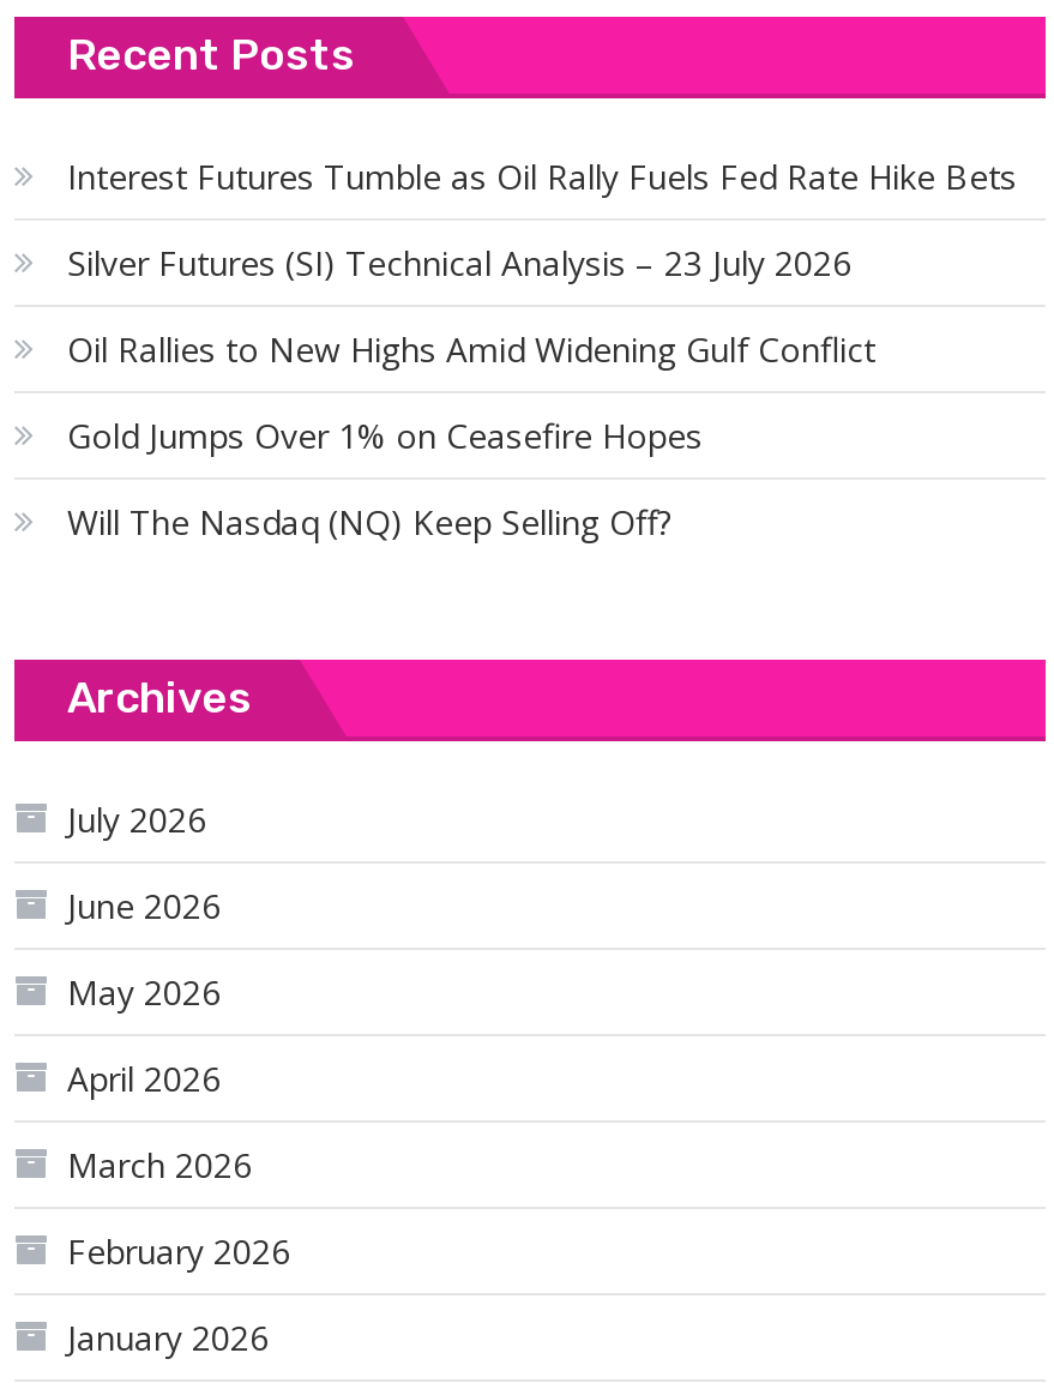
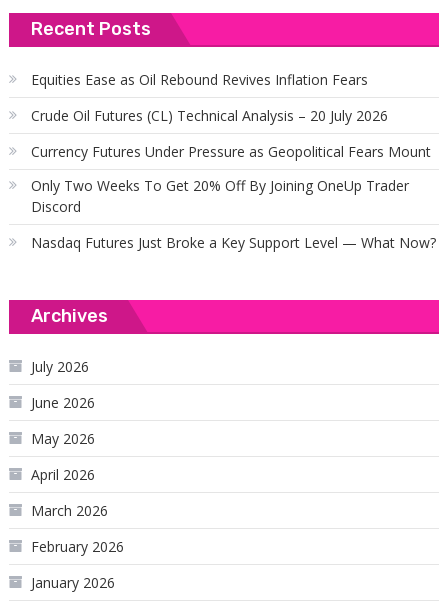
[67,154,1017,199] Interest Futures Tumble as Oil Rally Fuels Fed Rate Hike Bets -> [31,70,368,89] Equities Ease as Oil Rebound Revives Inflation Fears
[67,240,851,286] Silver Futures (SI) Technical Analysis – 23 July 2026 -> [31,106,388,125] Crude Oil Futures (CL) Technical Analysis – 20 July 2026
[67,326,875,372] Oil Rallies to New Highs Amid Widening Gulf Conflict -> [31,142,431,161] Currency Futures Under Pressure as Geopolitical Fears Mount
[67,413,703,458] Gold Jumps Over 1% on Ceasefire Hopes -> [31,176,409,216] Only Two Weeks To Get 20% Off By Joining OneUp Trader | Discord
[67,499,671,545] Will The Nasdaq (NQ) Keep Selling Off? -> [31,233,436,252] Nasdaq Futures Just Broke a Key Support Level — What Now?

